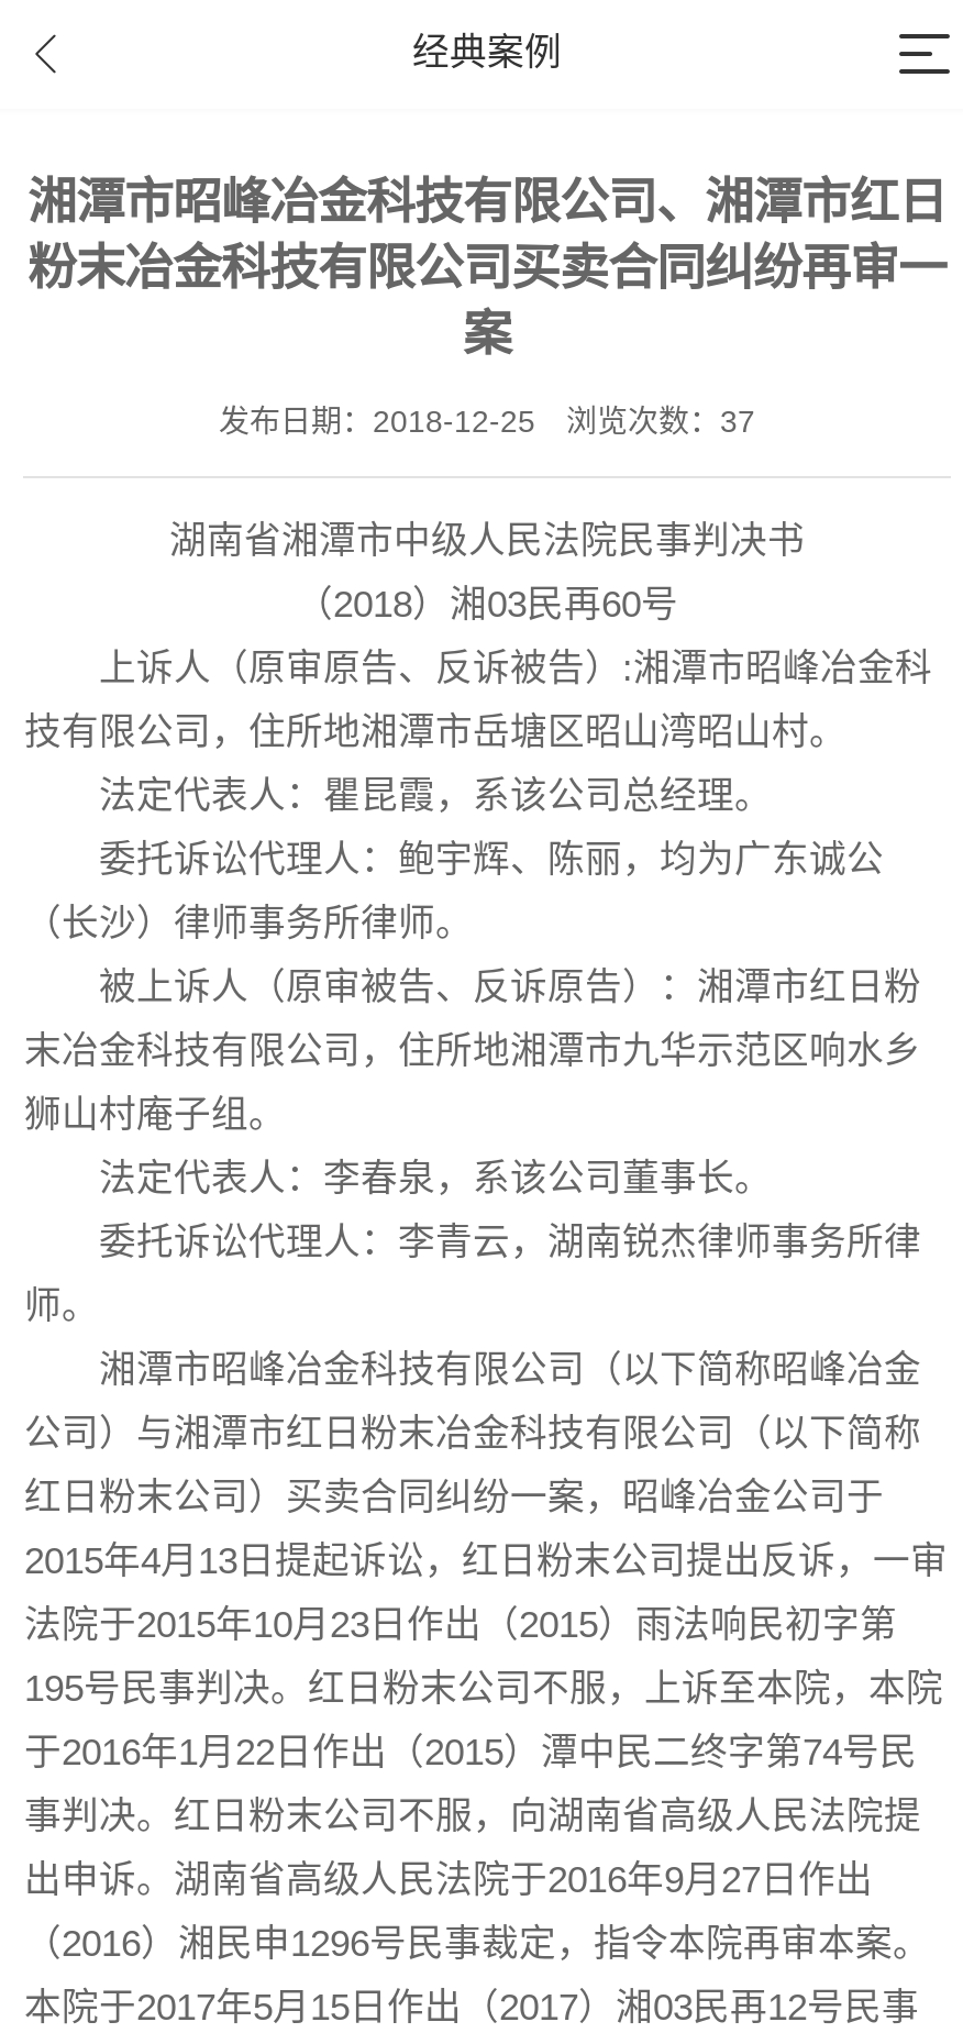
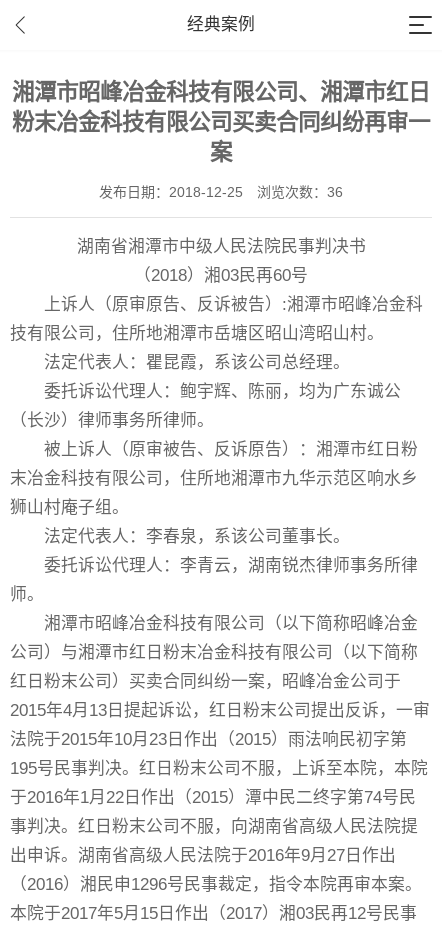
[219,404,755,439] 发布日期：2018-12-25 浏览次数：37 -> [99,184,343,200] 发布日期：2018-12-25 浏览次数：36

